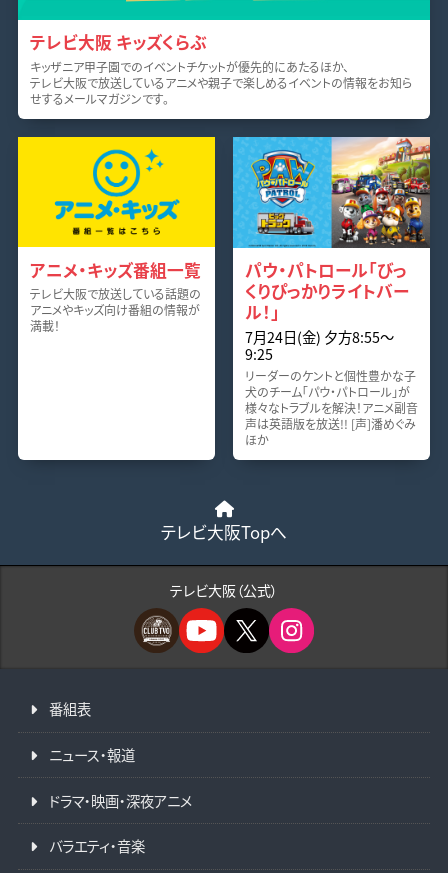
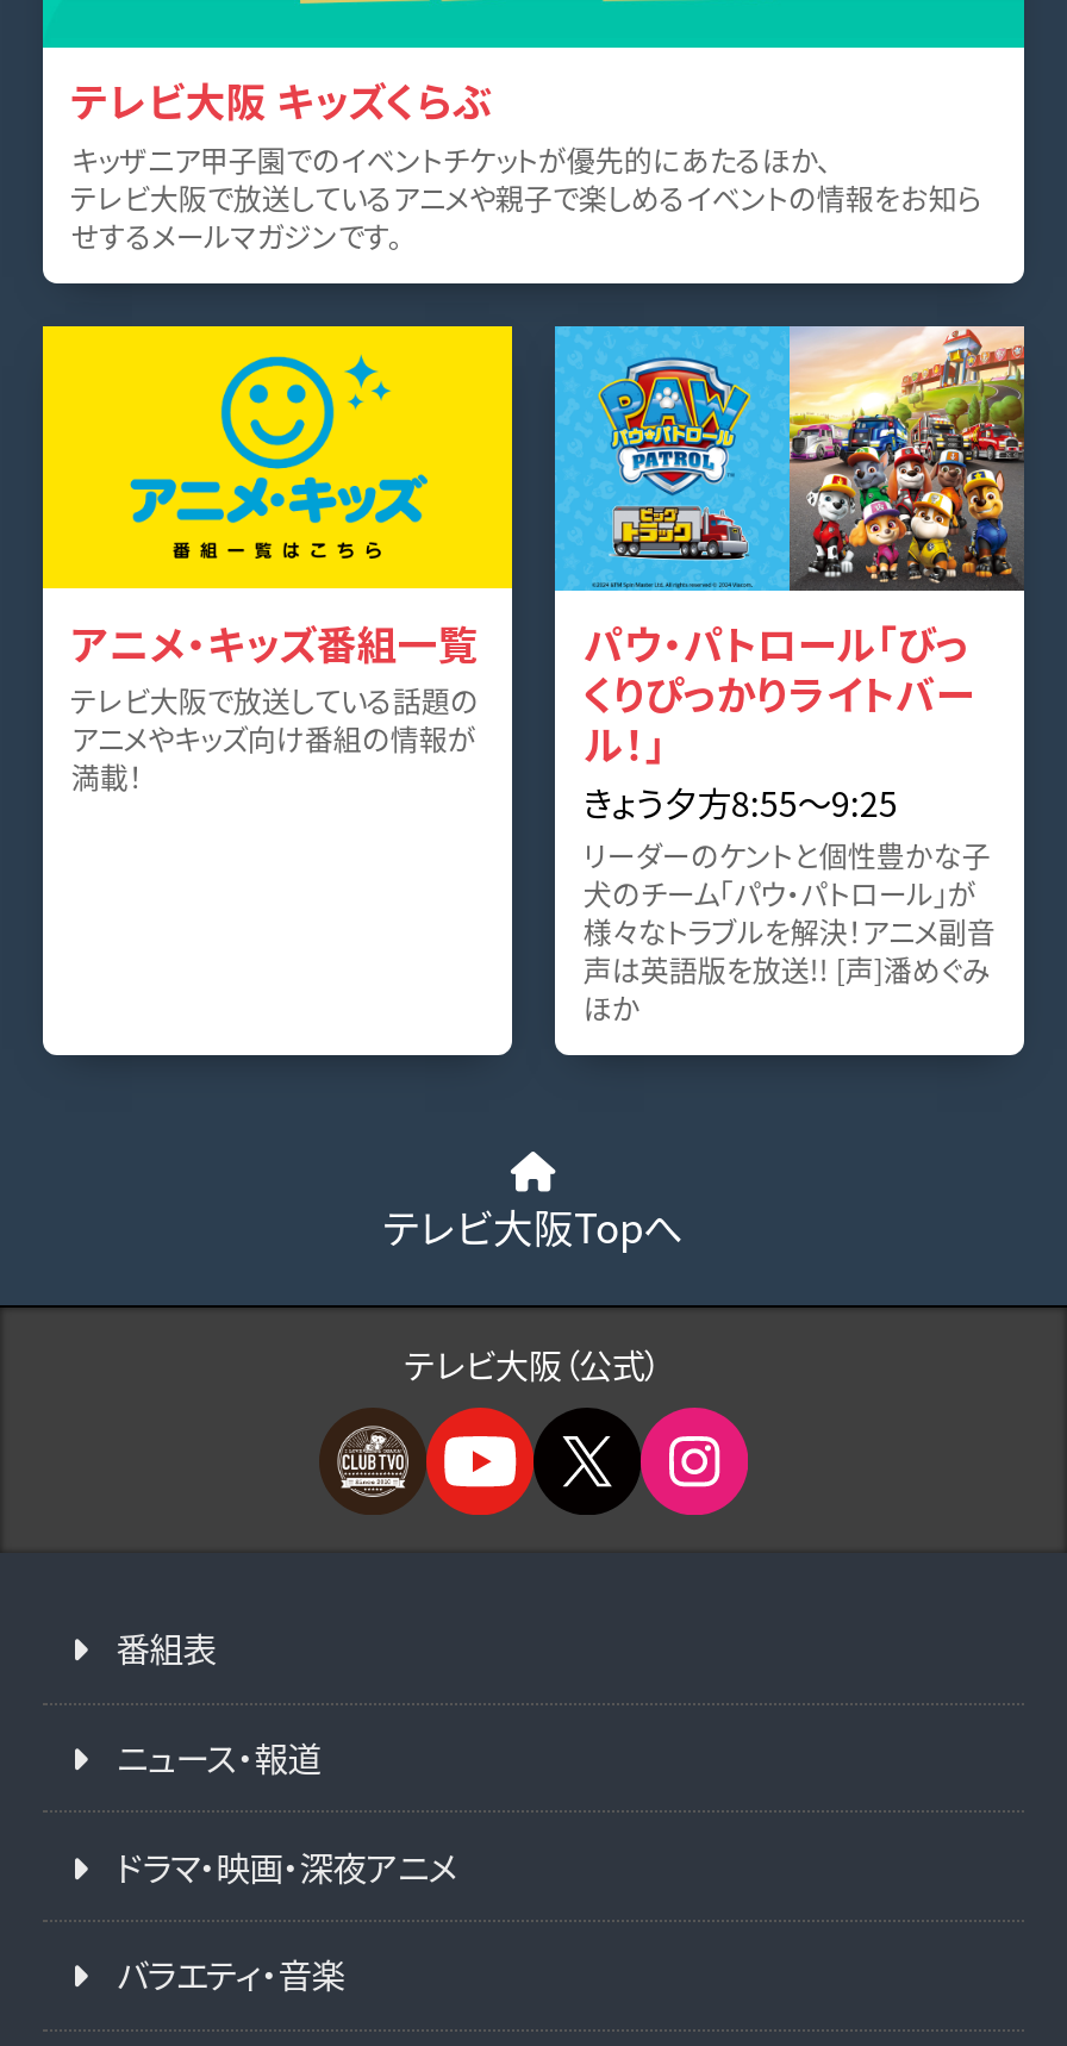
[245,326,394,364] 7月24日(金) 夕方8:55〜 | 9:25 -> [583,778,898,828] きょう夕方8:55〜9:25

